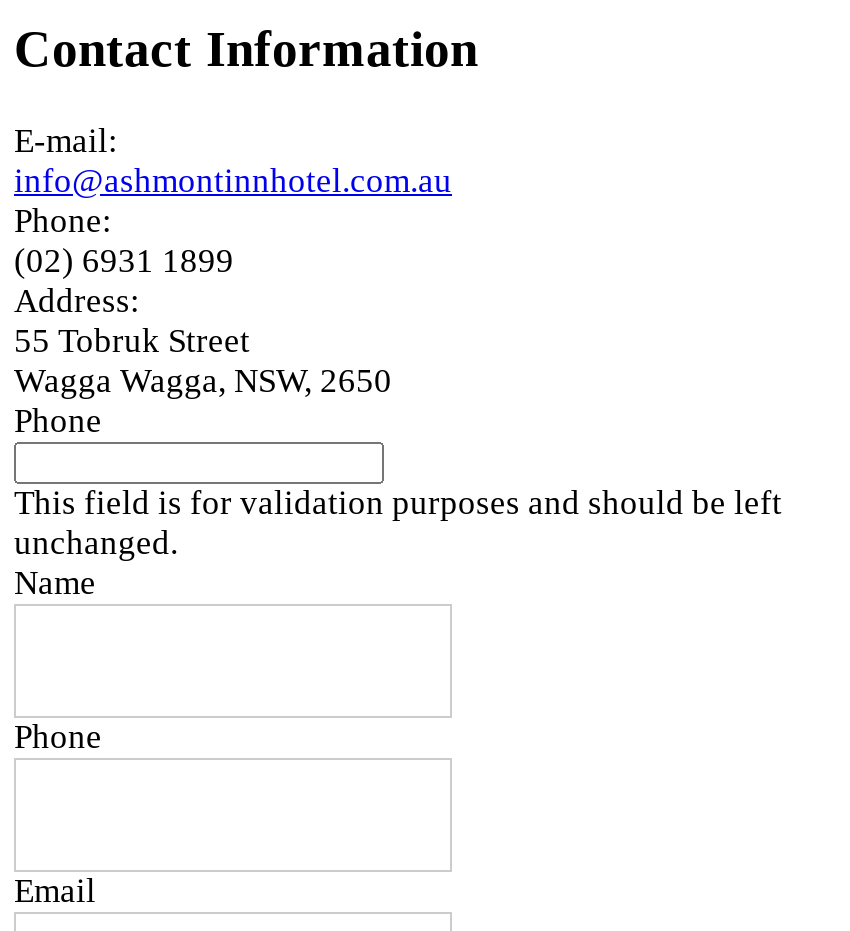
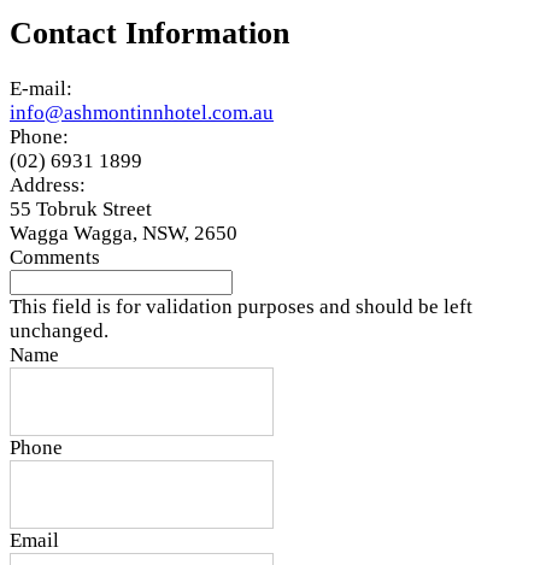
[14,403,102,441] Phone -> [10,246,100,269] Comments

